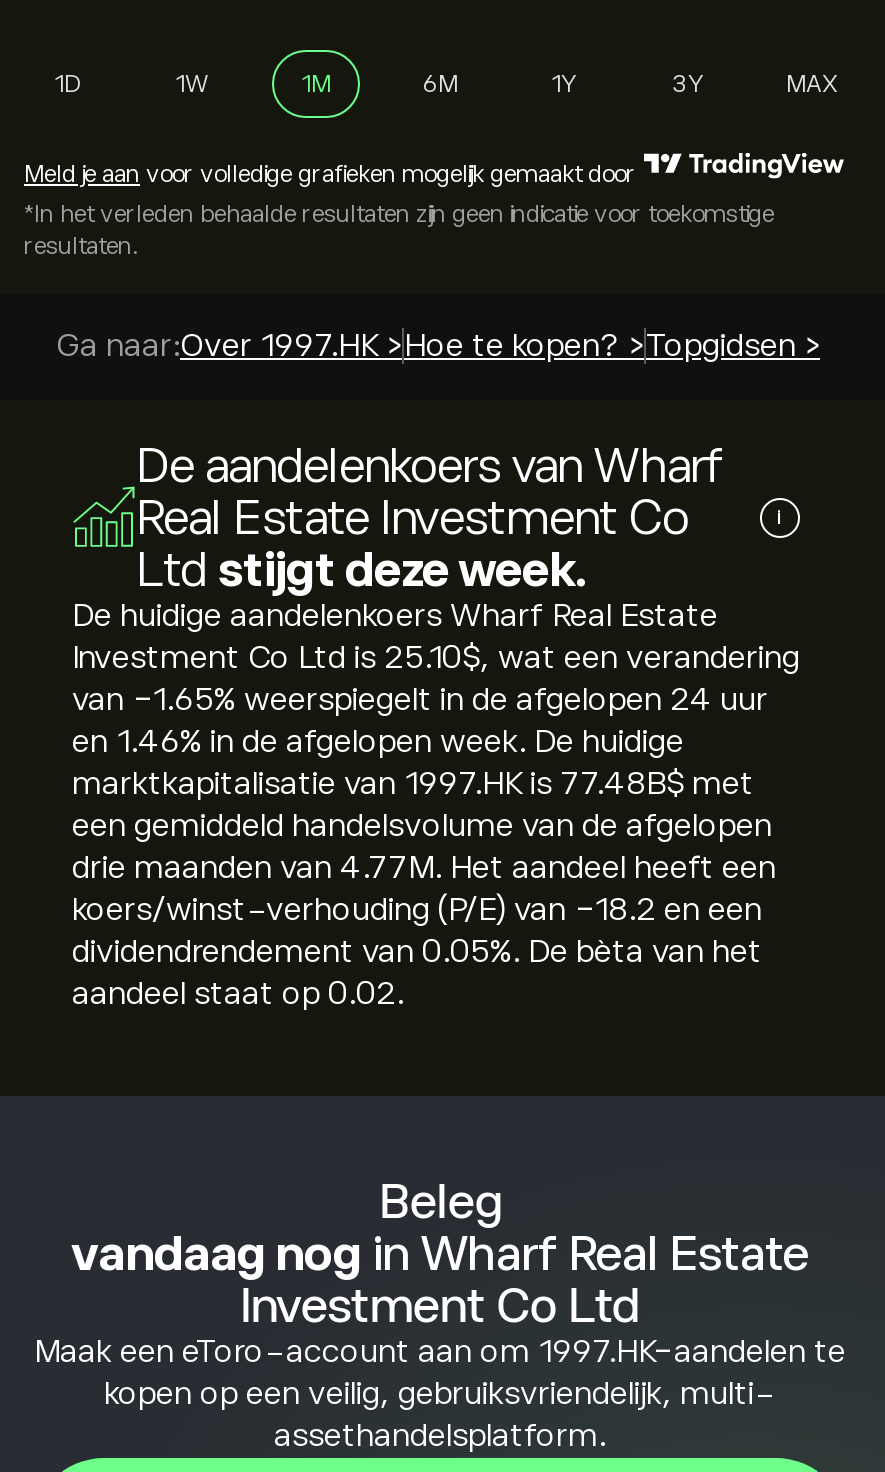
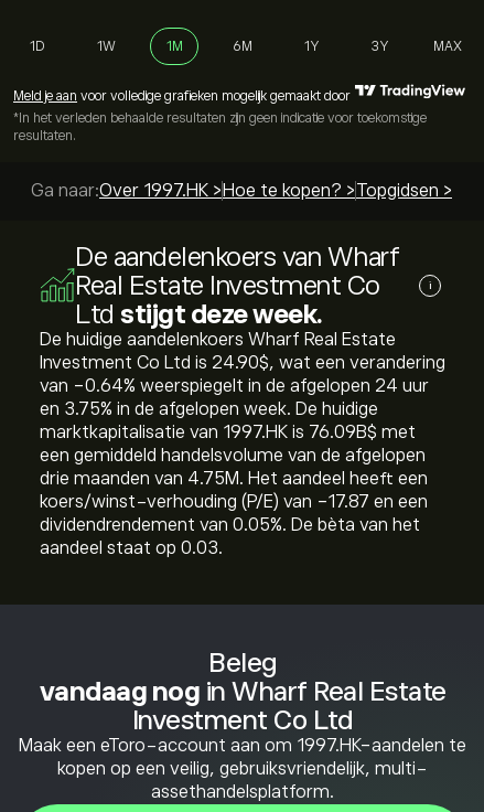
[72,640,800,676] Investment Co Ltd is 25.10$, wat een verandering -> [40,353,445,373] Investment Co Ltd is 24.90$, wat een verandering
[72,682,768,718] van -1.65% weerspiegelt in de afgelopen 24 uur -> [40,376,429,396] van -0.64% weerspiegelt in de afgelopen 24 uur
[72,724,684,760] en 1.46% in de afgelopen week. De huidige -> [40,399,378,419] en 3.75% in de afgelopen week. De huidige
[72,766,754,802] marktkapitalisatie van 1997.HK is 77.48B$ met -> [40,423,416,442] marktkapitalisatie van 1997.HK is 76.09B$ met
[72,850,776,886] drie maanden van 4.77M. Het aandeel heeft een -> [40,469,428,489] drie maanden van 4.75M. Het aandeel heeft een
[72,892,762,928] koers/winst-verhouding (P/E) van -18.2 en een -> [40,492,428,512] koers/winst-verhouding (P/E) van -17.87 en een
[72,976,404,1012] aandeel staat op 0.02. -> [40,538,223,558] aandeel staat op 0.03.

